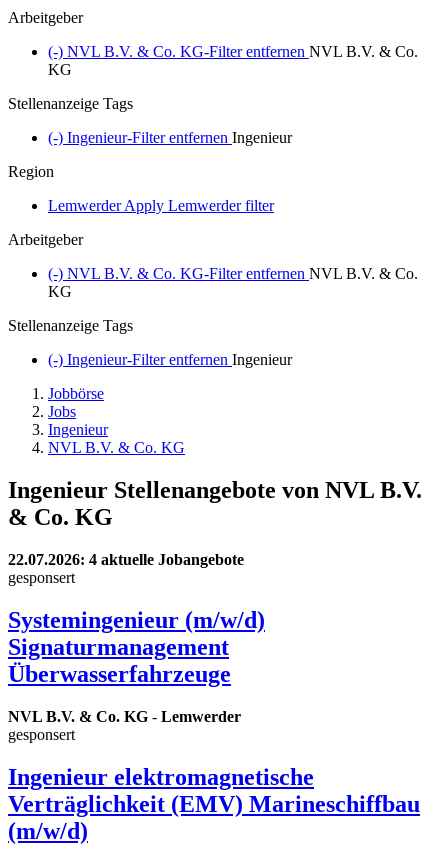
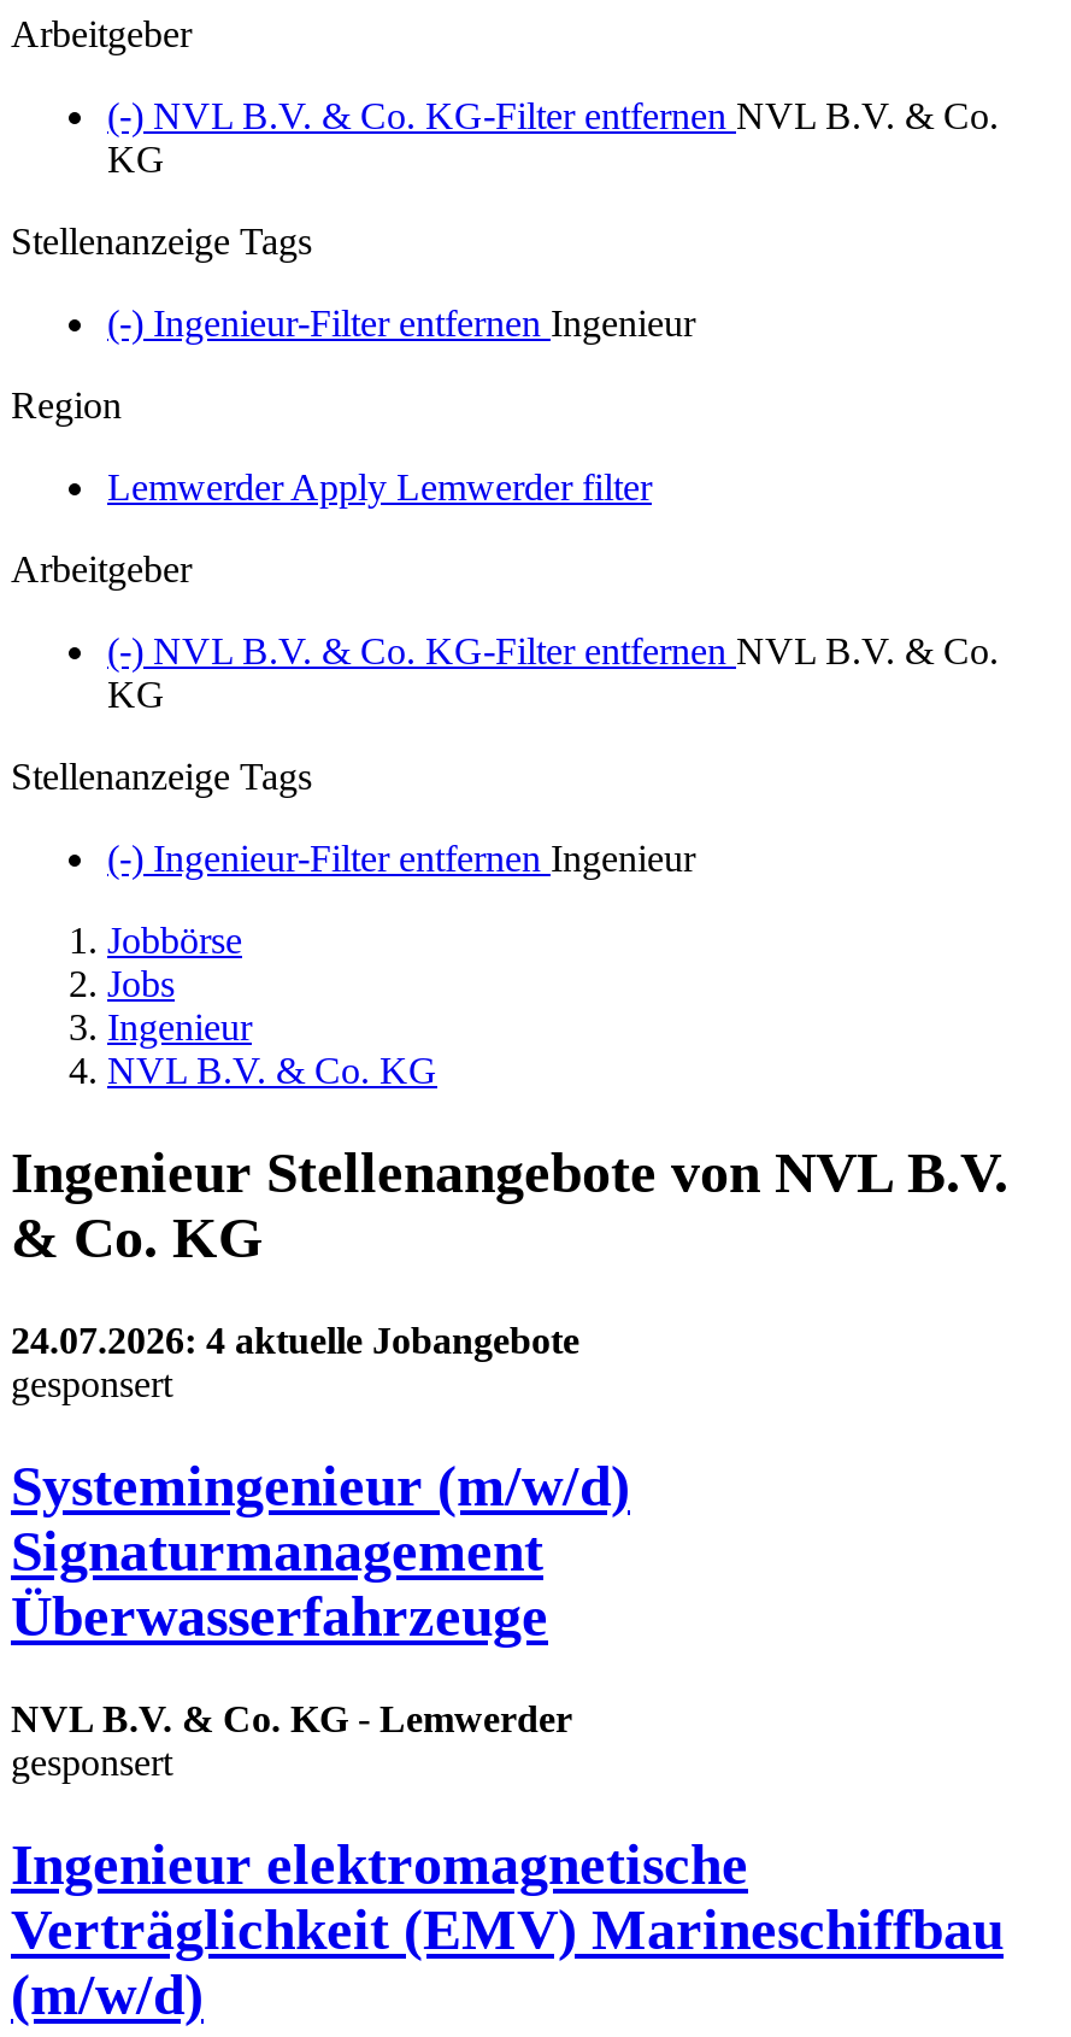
[8,551,244,568] 22.07.2026: 4 aktuelle Jobangebote -> [11,1319,579,1360] 24.07.2026: 4 aktuelle Jobangebote

